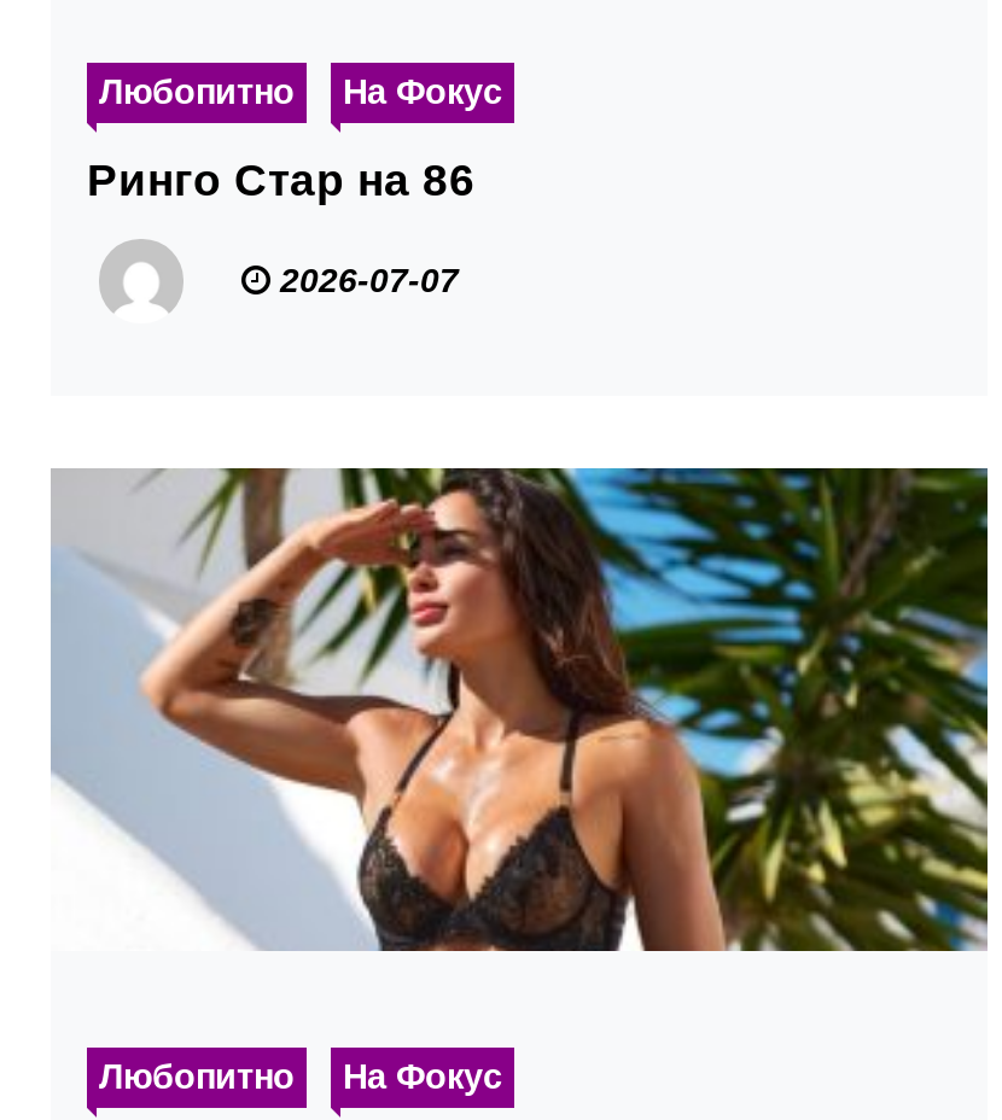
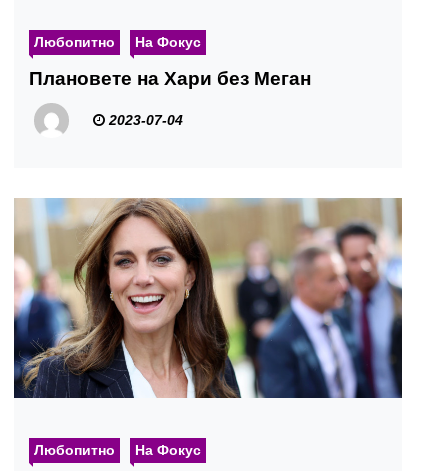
[87,155,476,206] Ринго Стар на 86 -> [29,68,311,89] Плановете на Хари без Меган
[270,261,459,300] 2026-07-07 -> [105,112,183,128] 2023-07-04
[51,466,990,953] [image] -> [13,198,403,399] [image]

